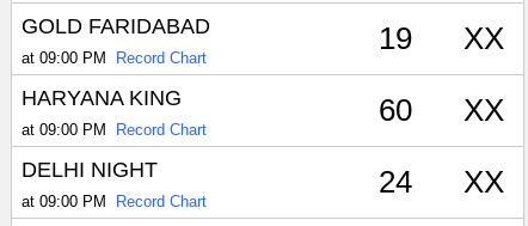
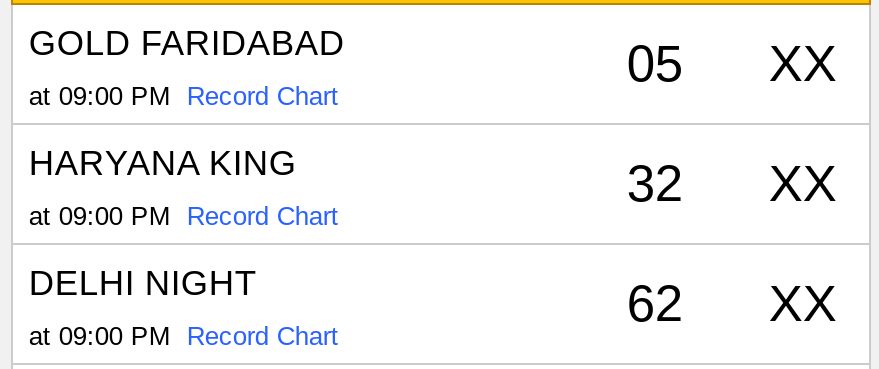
[379,22,504,55] 19 XX -> [627,35,837,91] 05 XX
[379,93,504,127] 60 XX -> [627,155,837,211] 32 XX
[379,165,504,198] 24 XX -> [627,275,837,331] 62 XX

